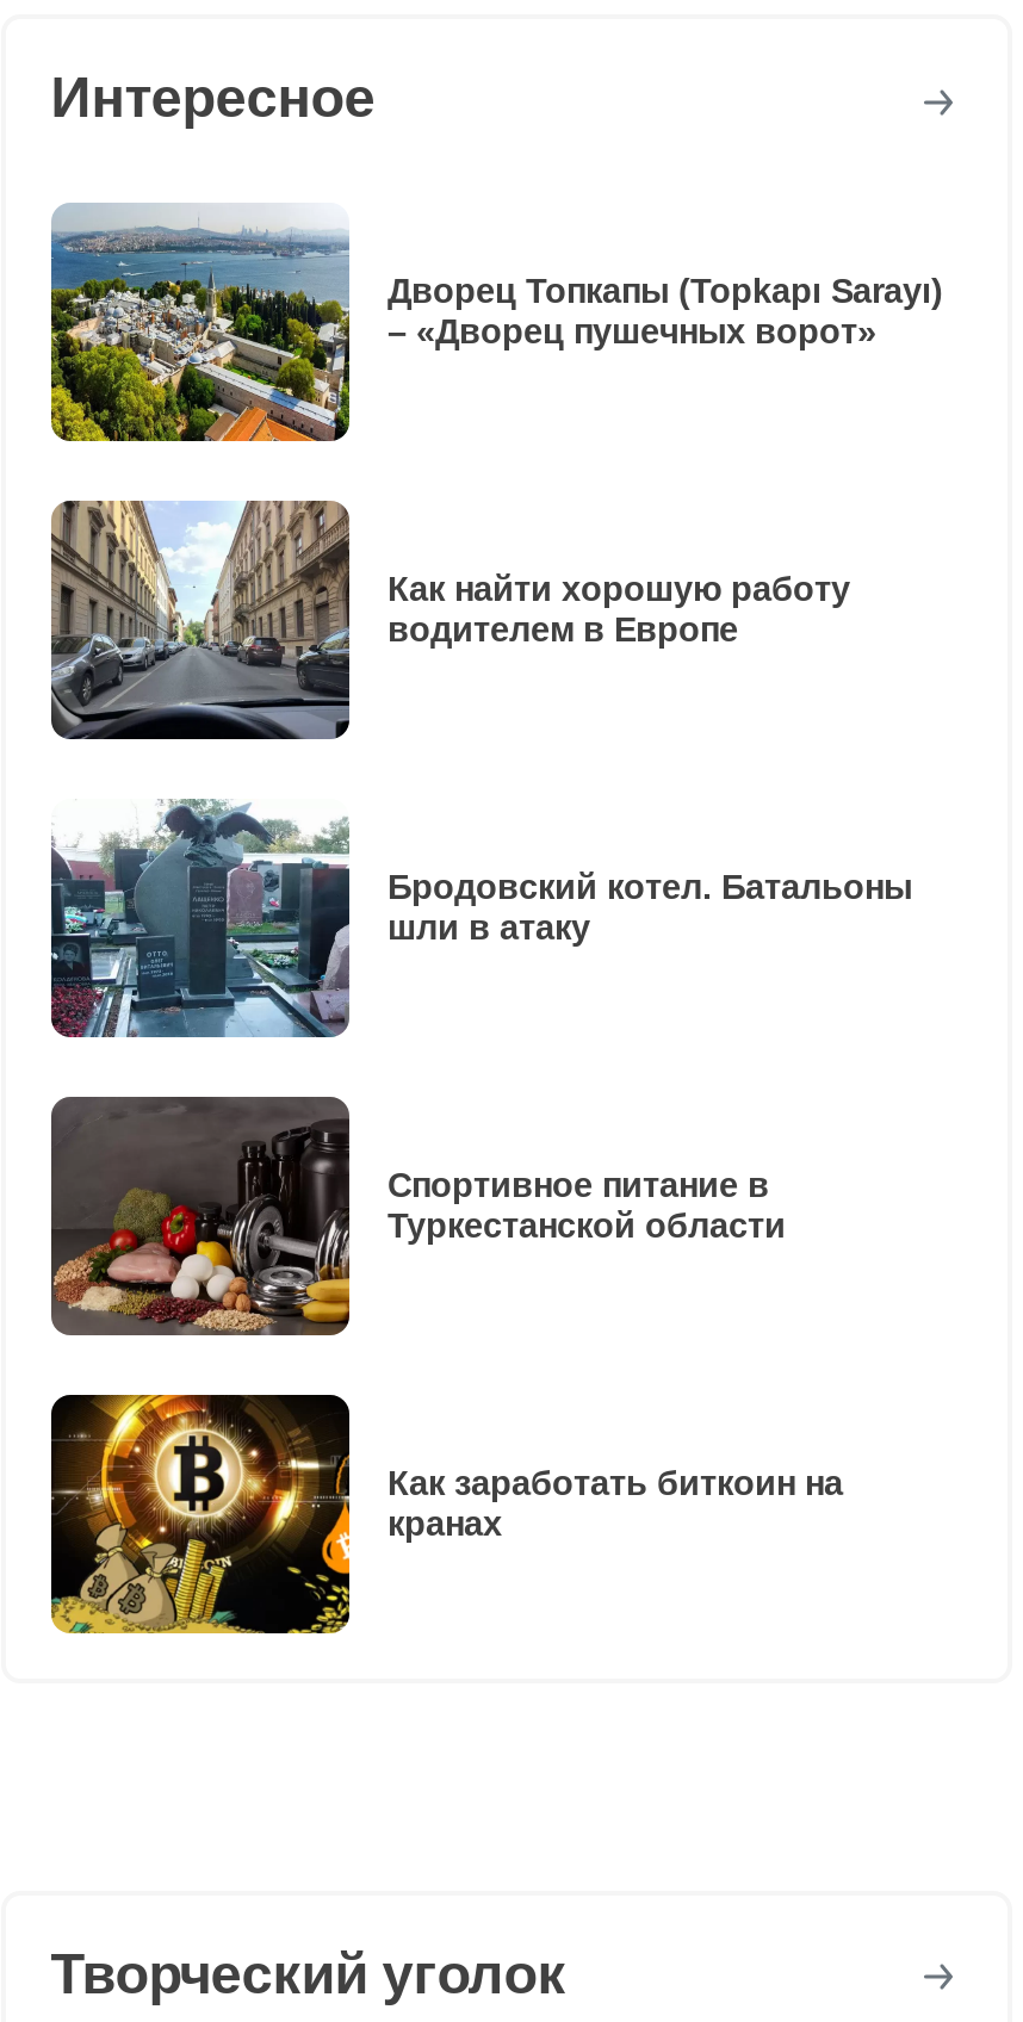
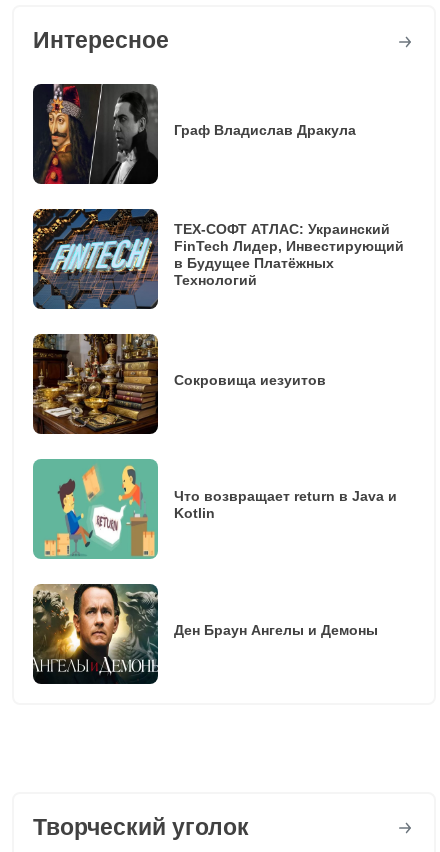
[49,203,943,444] [image] | Дворец Топкапы (Topkapı Sarayı) | – «Дворец пушечных ворот» -> [32,83,356,185] [image] | Граф Владислав Дракула
[49,498,850,742] [image] | Как найти хорошую работу | водителем в Европе -> [33,208,404,310] [image] | ТЕХ-СОФТ АТЛАС: Украинский | FinTech Лидер, Инвестирующий | в Будущее Платёжных | Технологий
[51,799,912,1040] [image] | Бродовский котел. Батальоны | шли в атаку -> [32,333,326,435] [image] | Сокровища иезуитов
[49,1094,785,1338] [image] | Спортивное питание в | Туркестанской области -> [32,458,397,560] [image] | Что возвращает return в Java и | Kotlin
[49,1393,842,1636] [image] | Как заработать биткоин на | кранах -> [32,583,378,685] [image] | Ден Браун Ангелы и Демоны

